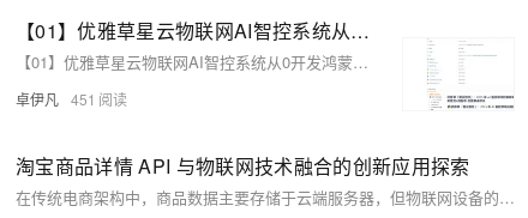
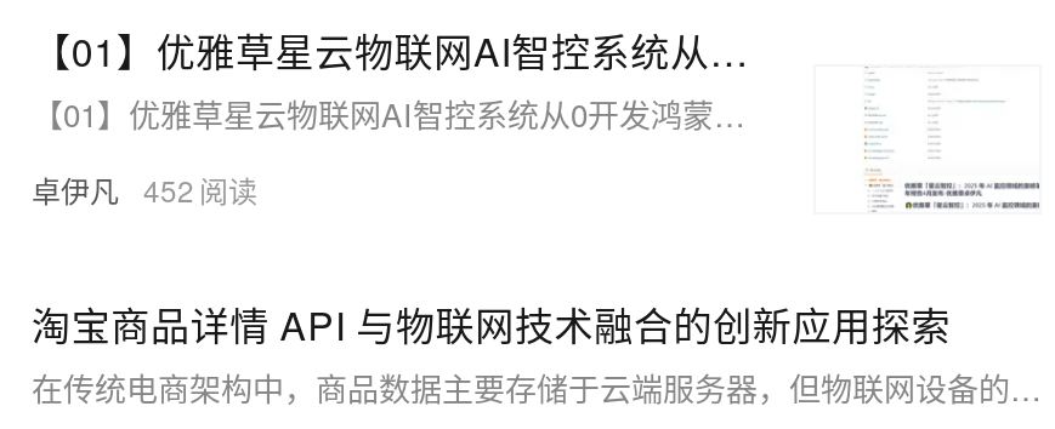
[16,88,96,109] 卓伊凡 451 -> [32,167,194,209] 卓伊凡 452

